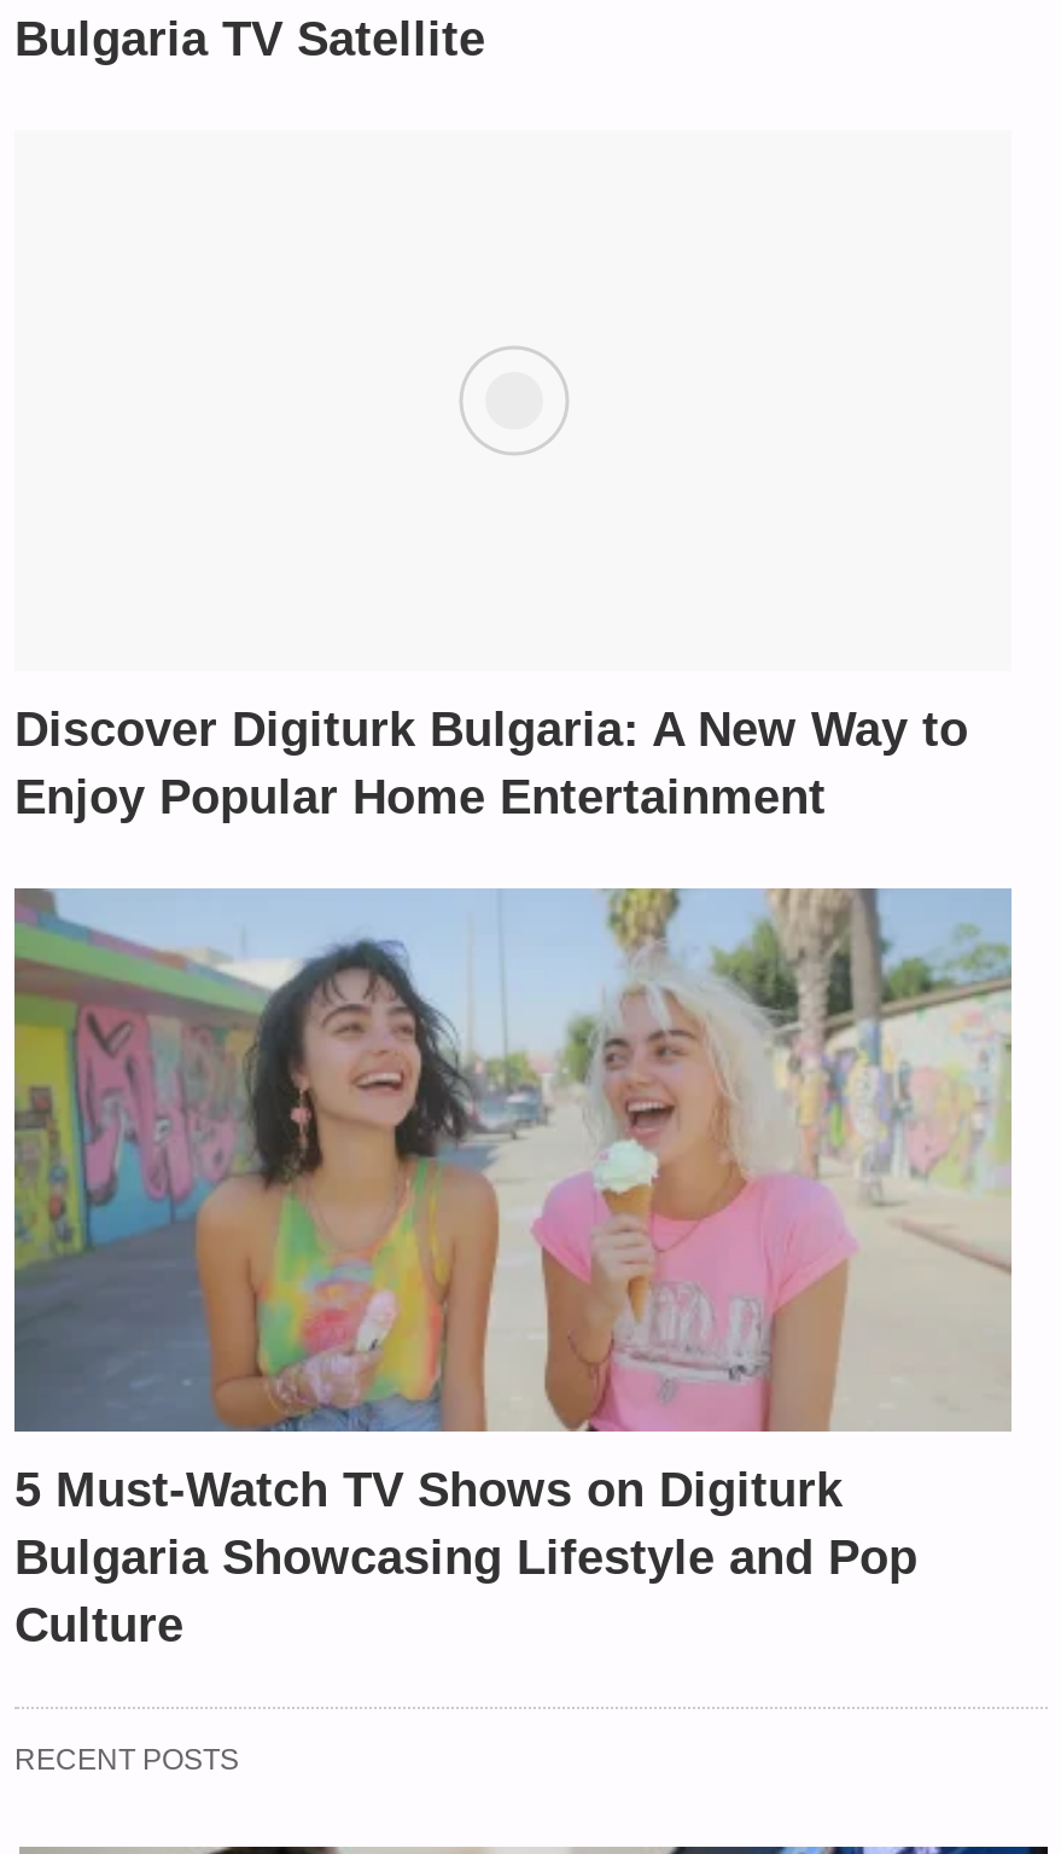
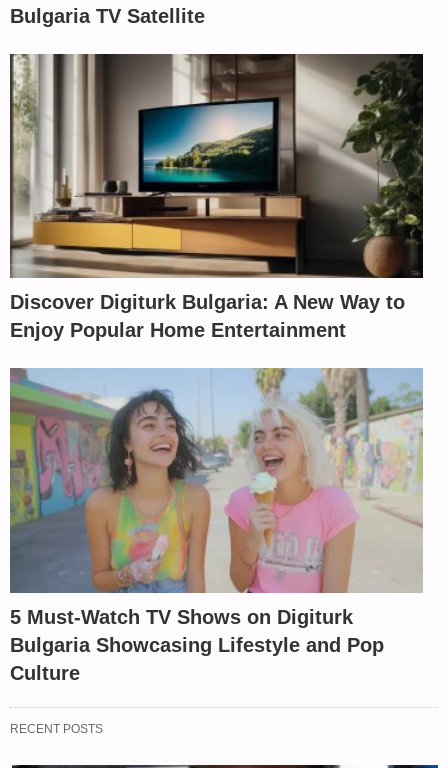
none -> [9,53,424,279] [image]

